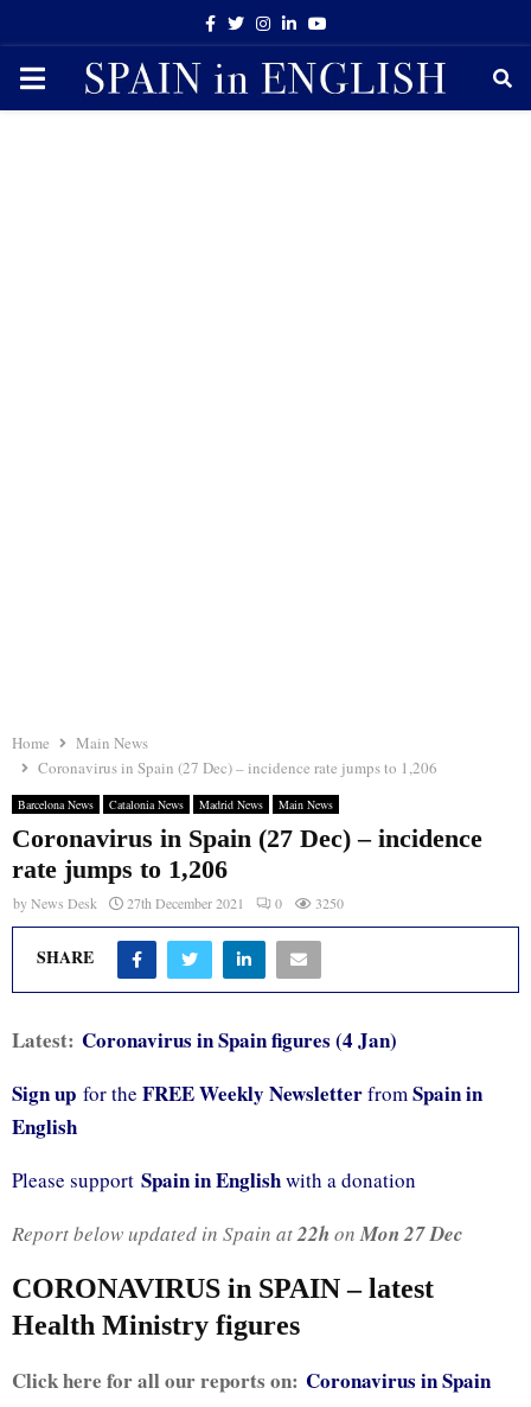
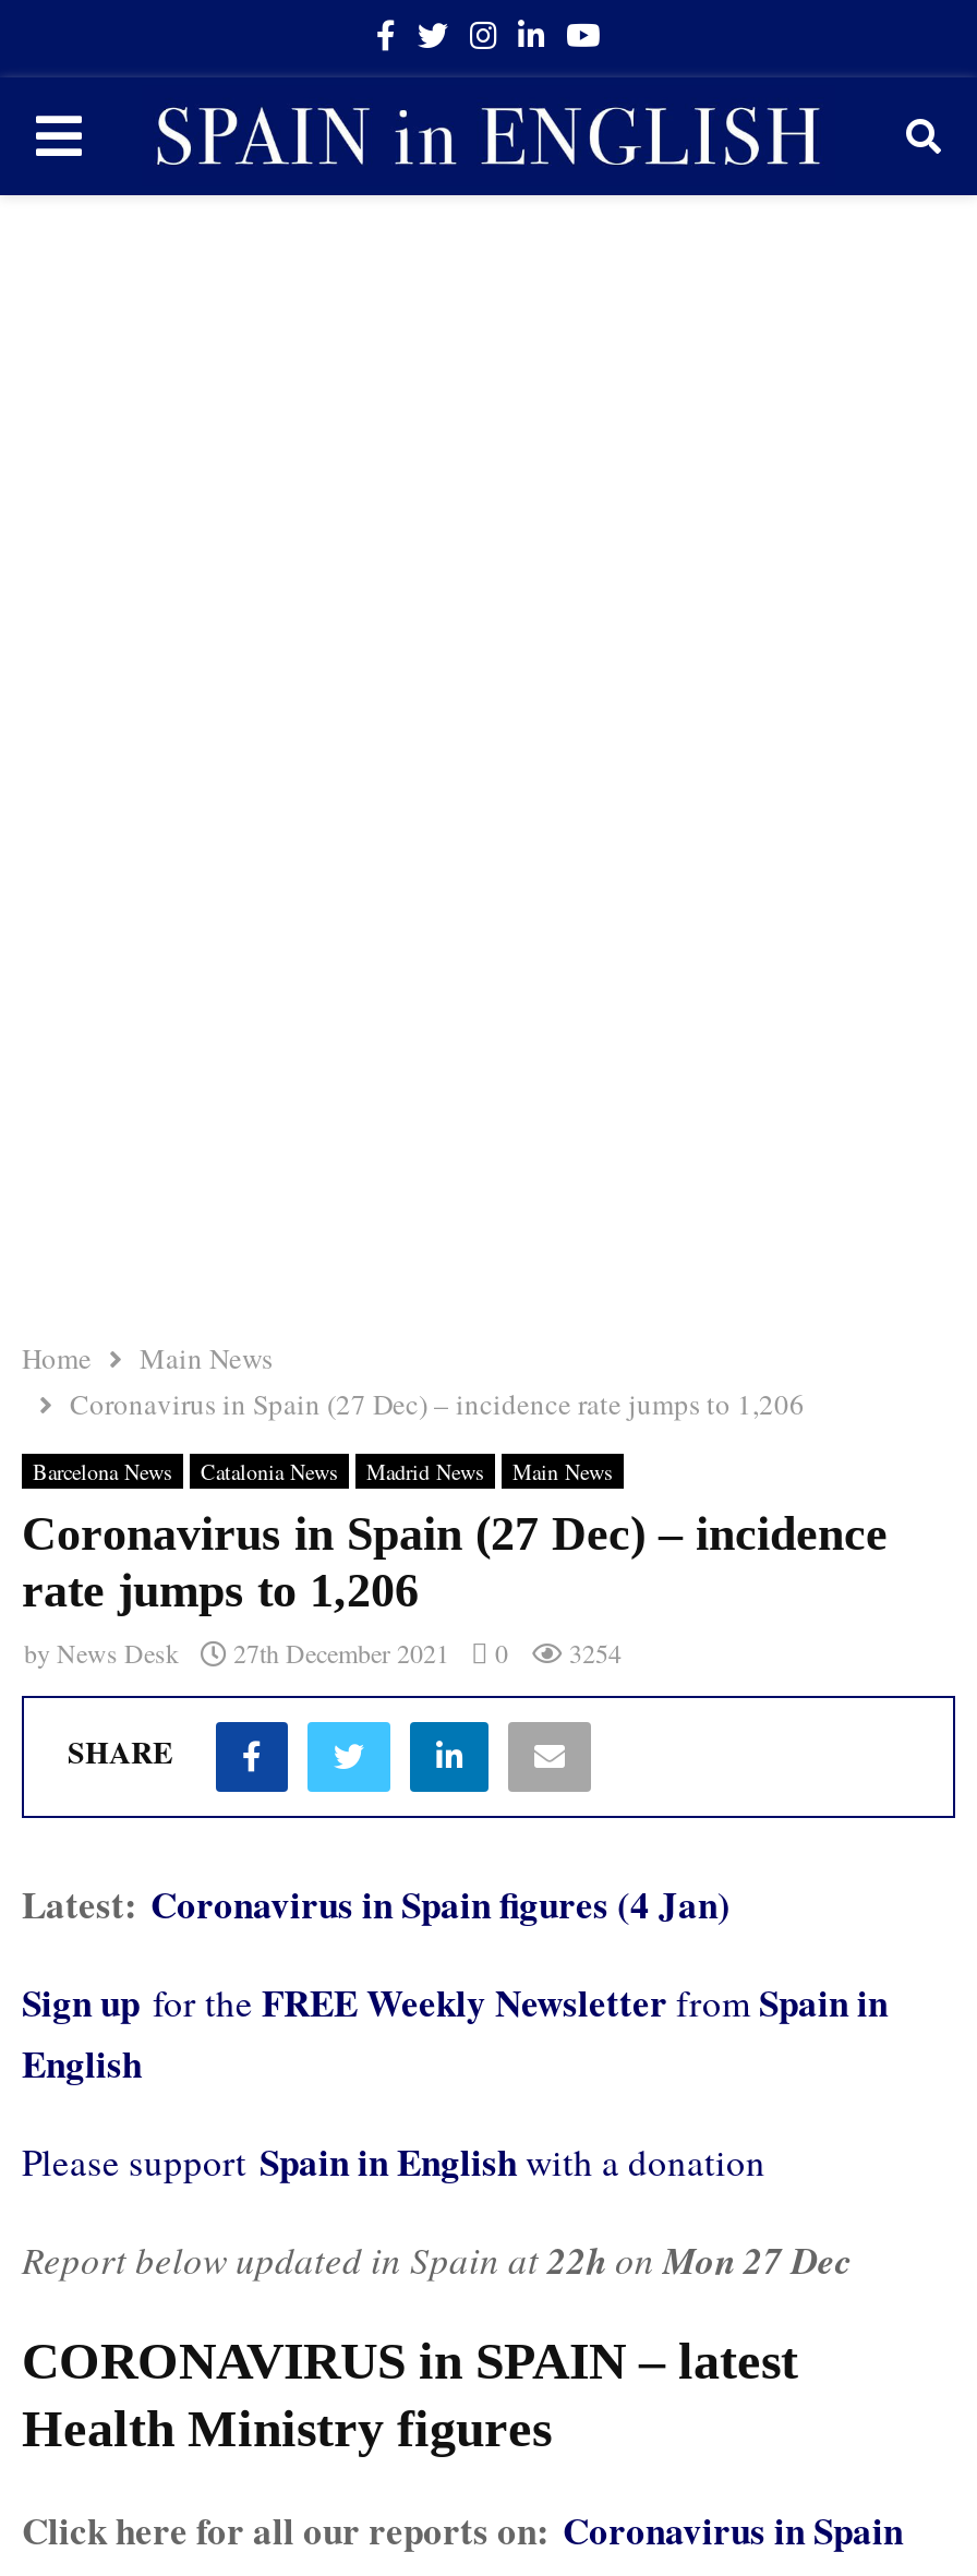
[13,893,344,912] by News Desk 27th December 2021 0 3250 -> [24,1635,622,1670] by News Desk 27th December 2021 0 3254

